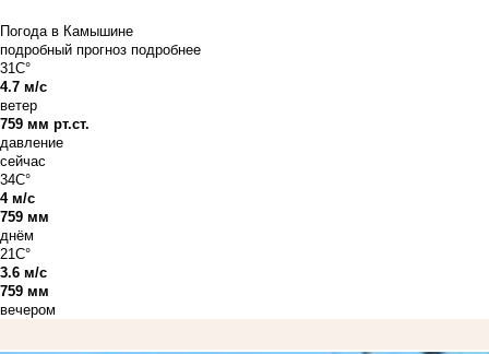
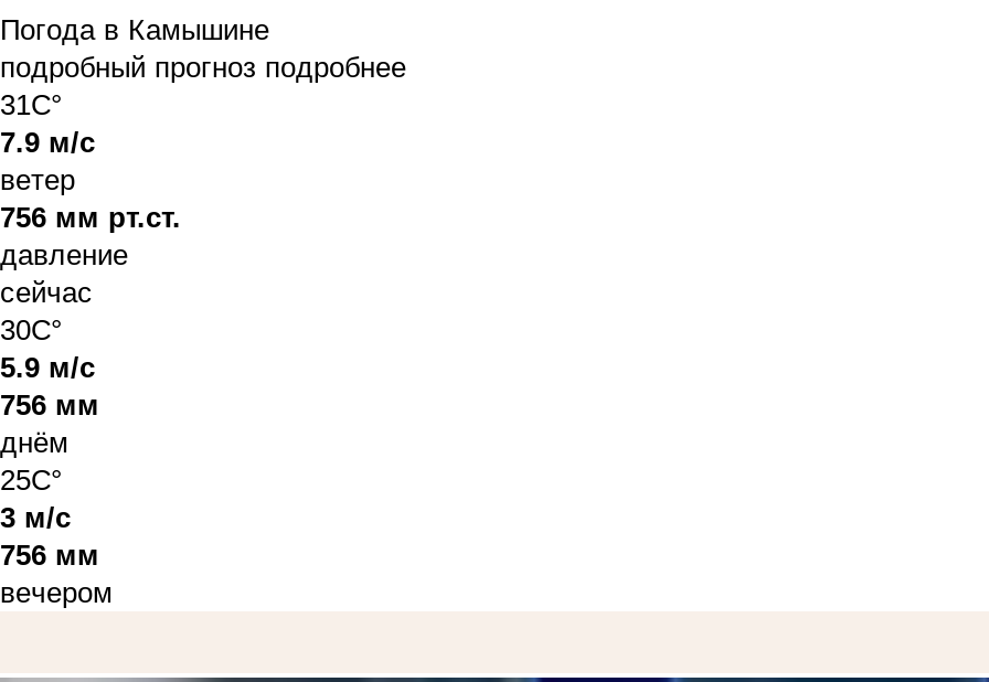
[0,79,47,95] 4.7 м/с -> [0,126,95,159] 7.9 м/с
[0,116,90,132] 759 мм рт.ст. -> [0,201,181,234] 756 мм рт.ст.
[0,172,49,225] 34C° | 4 м/с | 759 мм -> [0,314,99,422] 30C° | 5.9 м/с | 756 мм
[0,246,49,299] 21C° | 3.6 м/с | 759 мм -> [0,464,99,572] 25C° | 3 м/с | 756 мм

